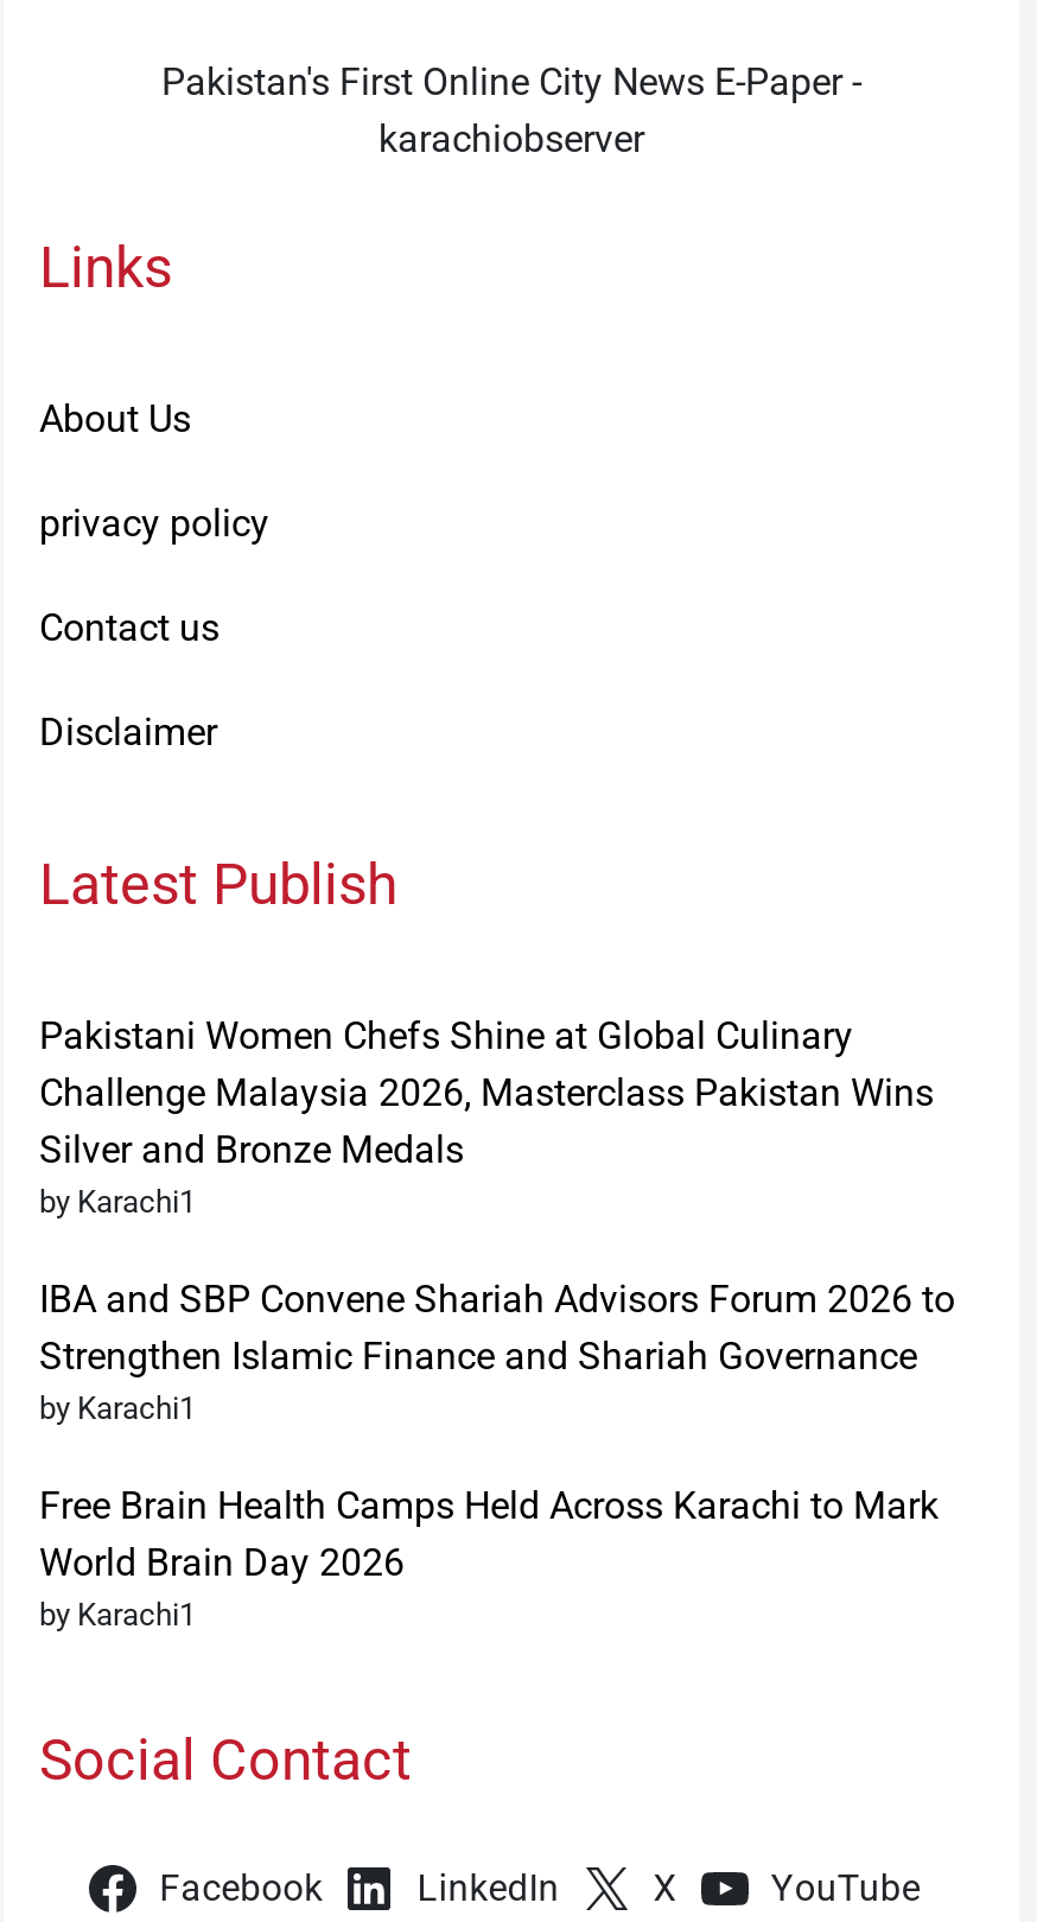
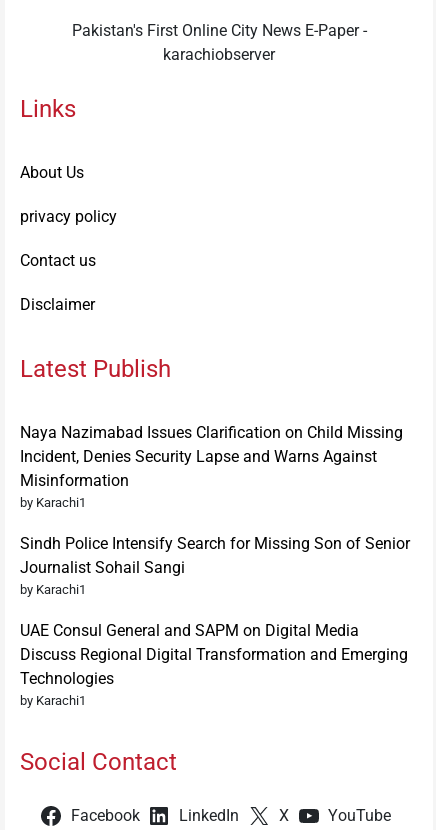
[39,1014,934,1173] Pakistani Women Chefs Shine at Global Culinary | Challenge Malaysia 2026, Masterclass Pakistan Wins | Silver and Bronze Medals -> [20,423,403,490] Naya Nazimabad Issues Clarification on Child Missing | Incident, Denies Security Lapse and Warns Against | Misinformation
[39,1277,955,1379] IBA and SBP Convene Shariah Advisors Forum 2026 to | Strengthen Islamic Finance and Shariah Governance -> [20,534,410,577] Sindh Police Intensify Search for Missing Son of Senior | Journalist Sohail Sangi
[39,1483,939,1586] Free Brain Health Camps Held Across Karachi to Mark | World Brain Day 2026 -> [20,621,408,688] UAE Consul General and SAPM on Digital Media | Discuss Regional Digital Transformation and Emerging | Technologies

